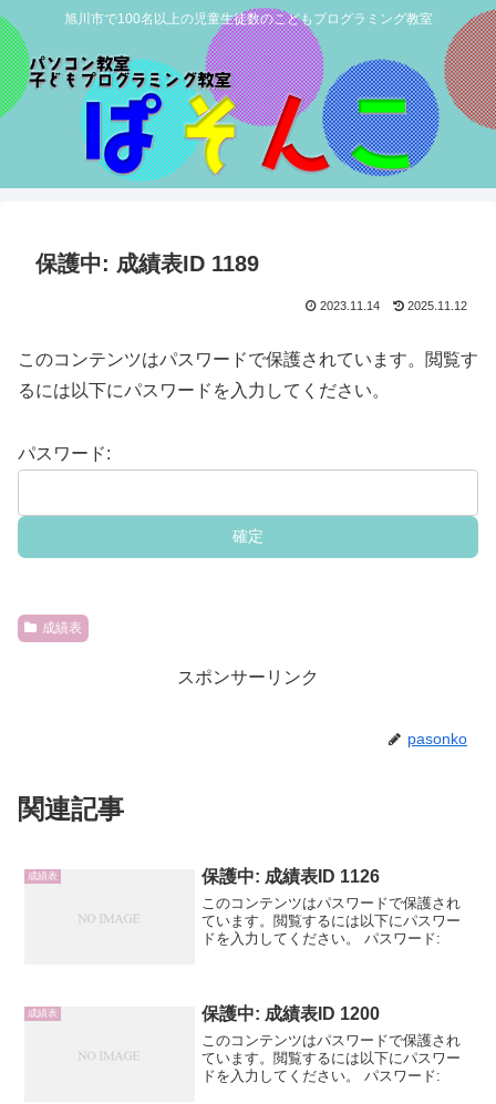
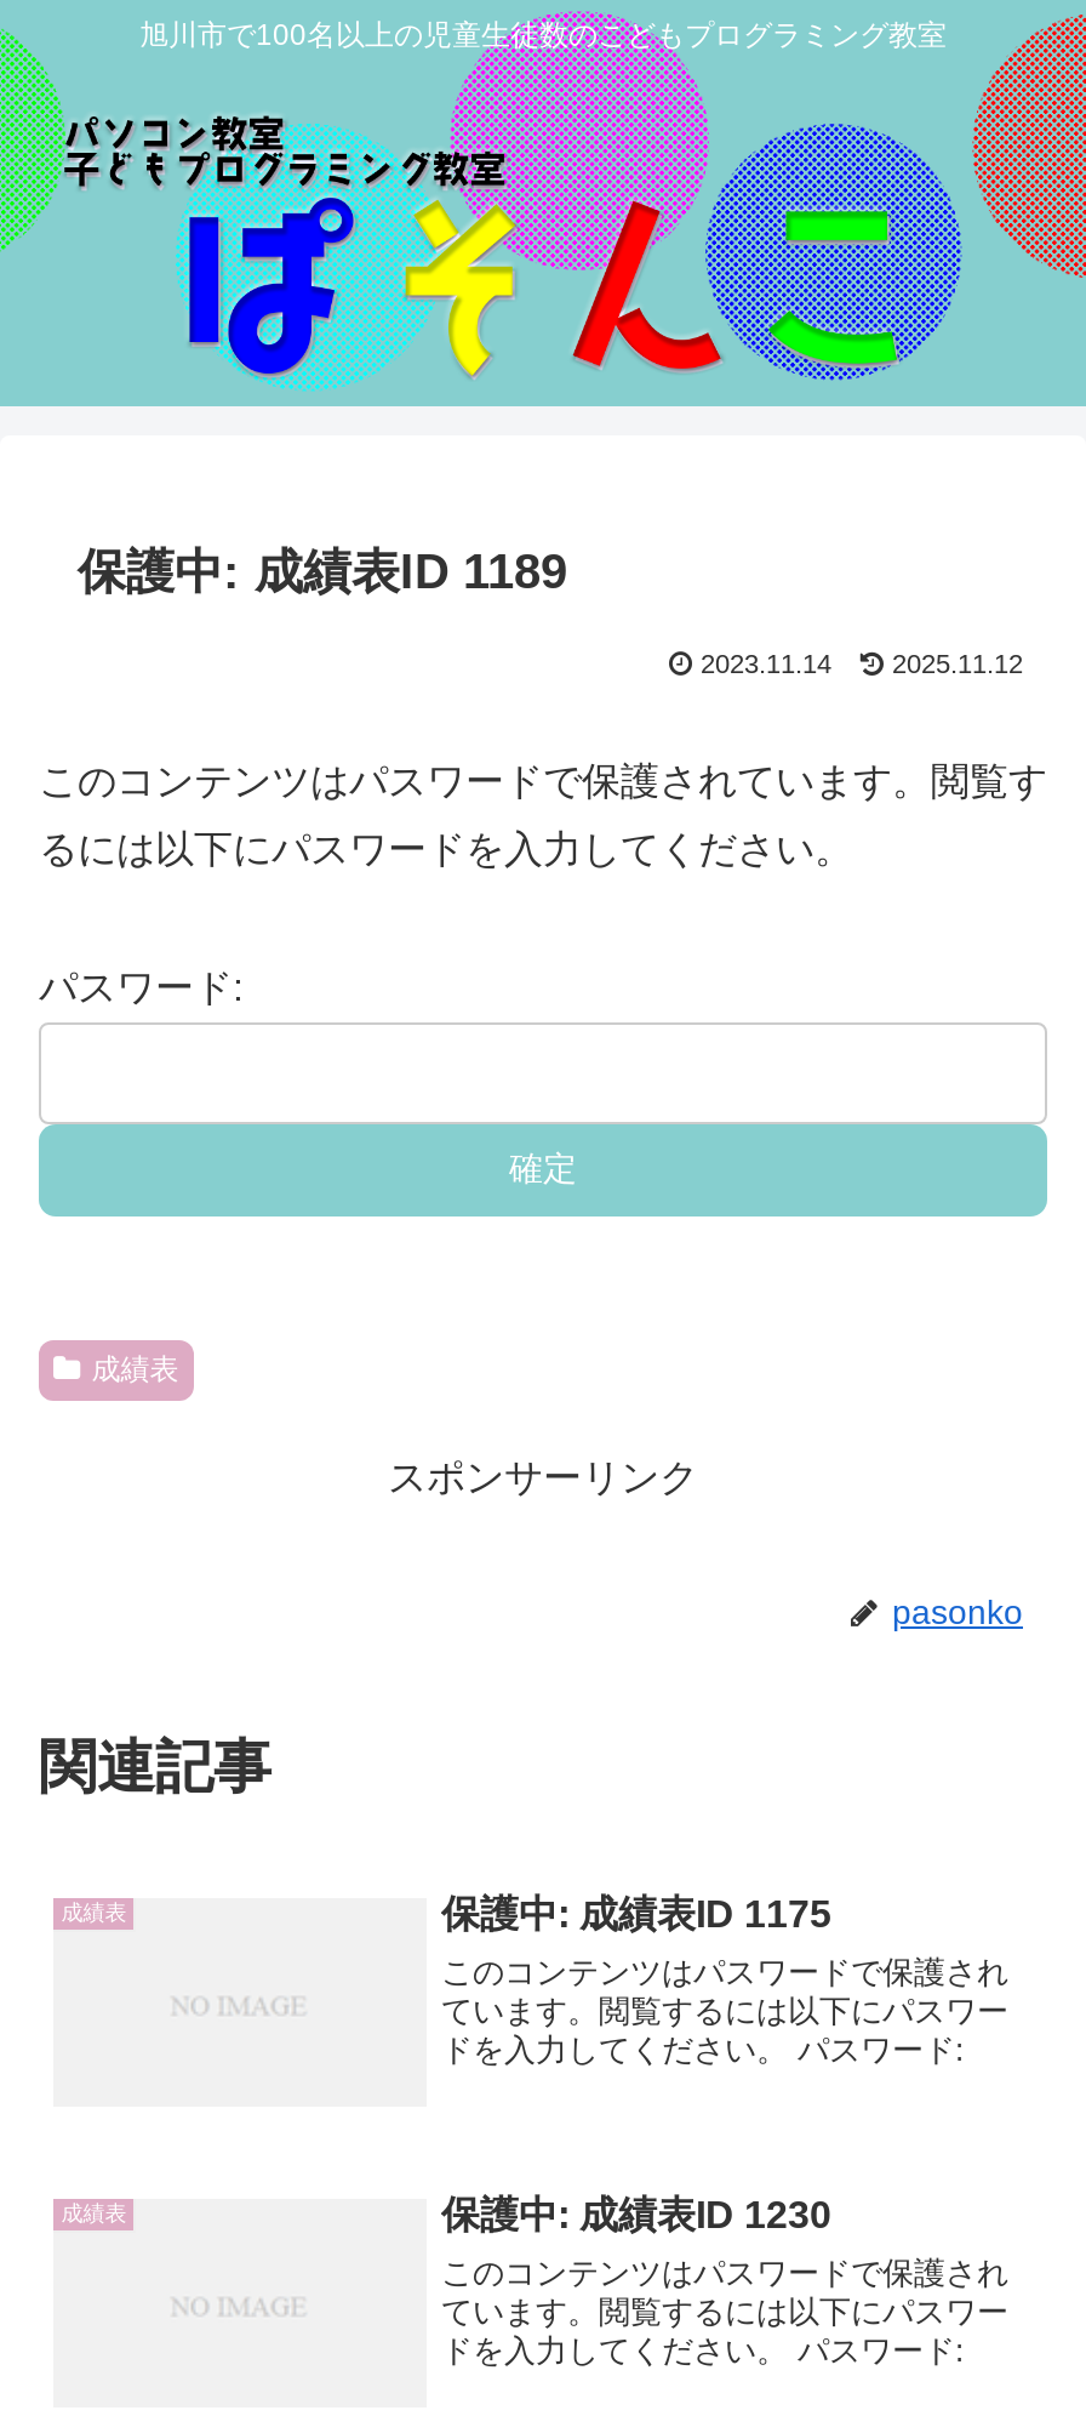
[201,867,380,886] 保護中: 成績表ID 1126 -> [441,1893,831,1934] 保護中: 成績表ID 1175
[201,1004,380,1023] 保護中: 成績表ID 1200 -> [441,2193,831,2234] 保護中: 成績表ID 1230

